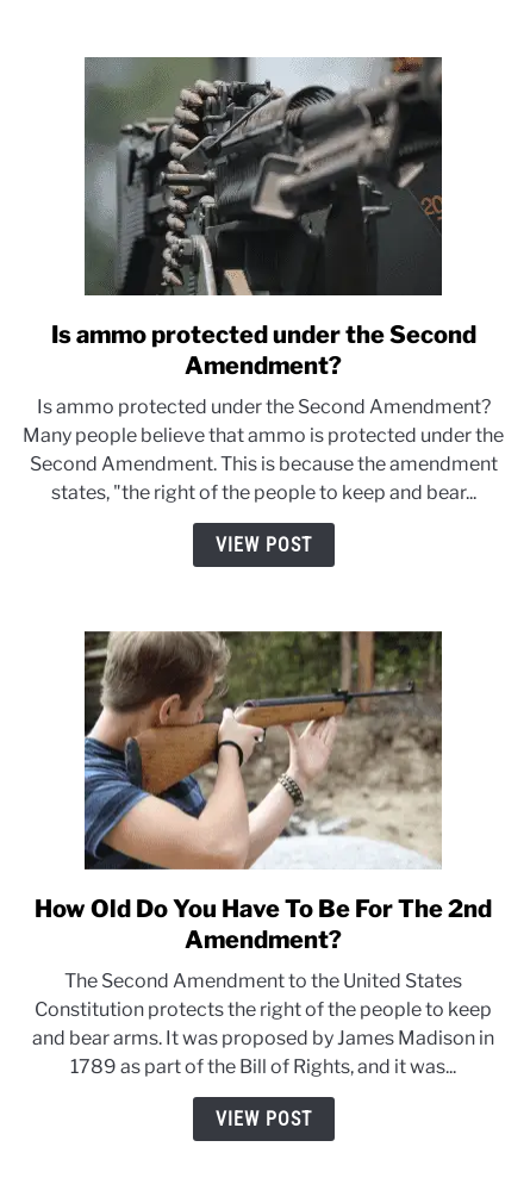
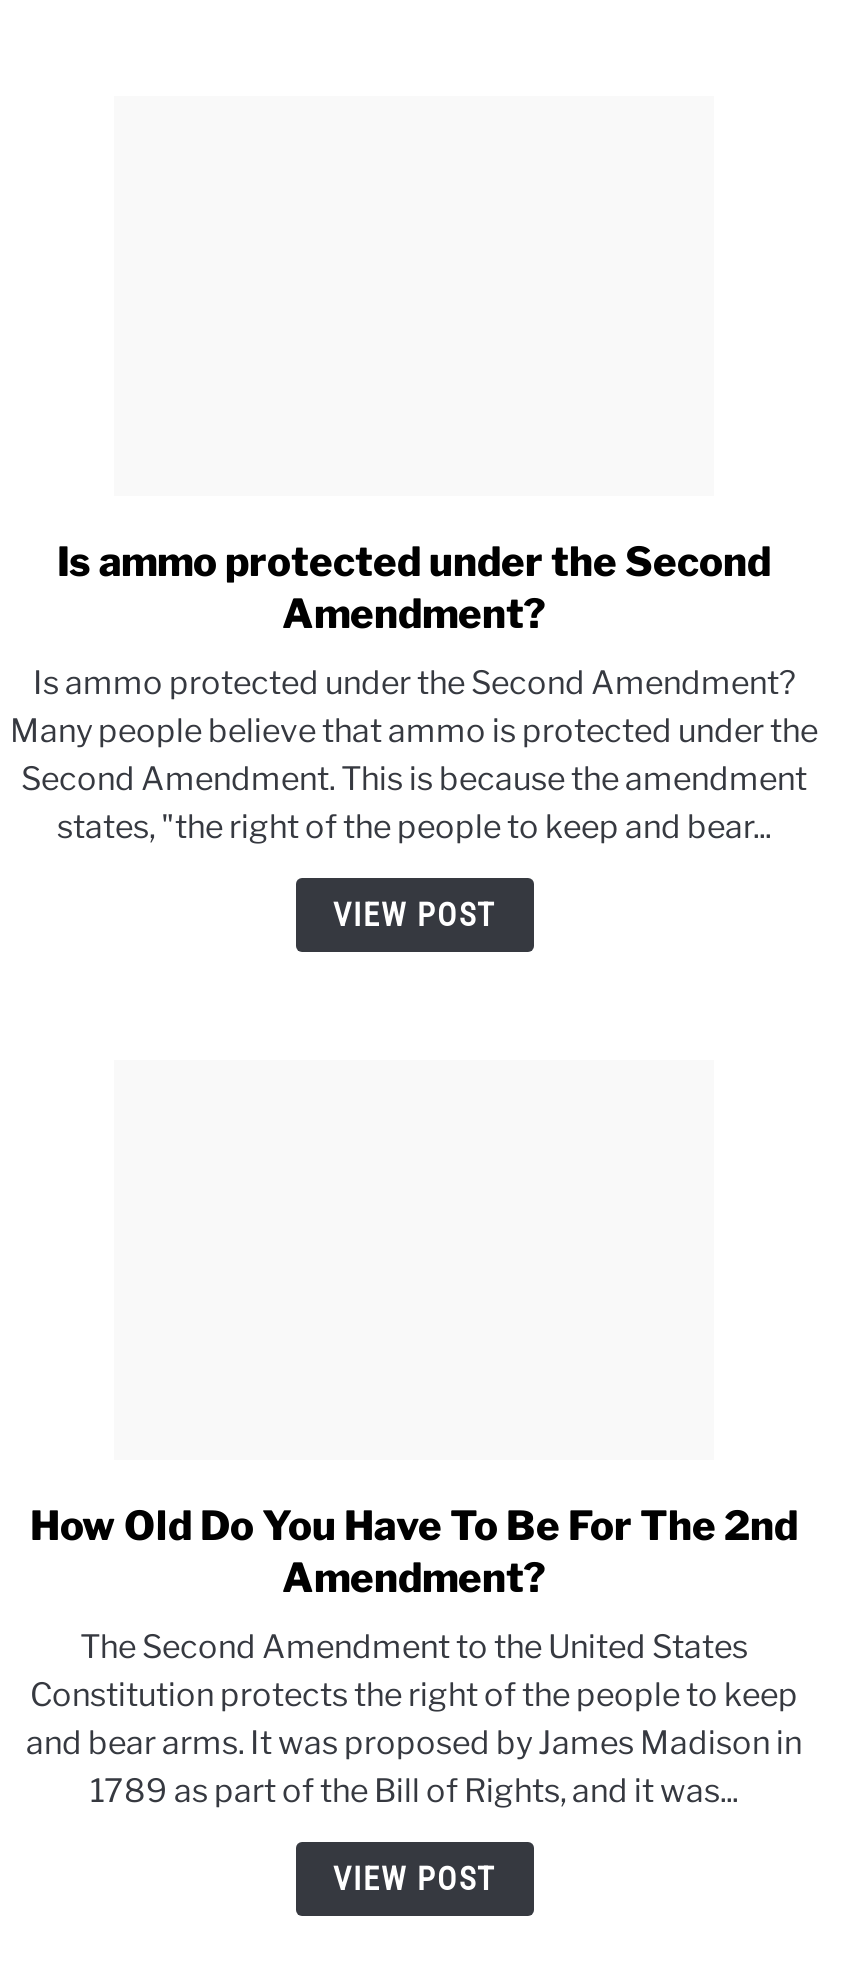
[83,56,443,297] [image] -> none
[83,630,443,871] [image] -> none

